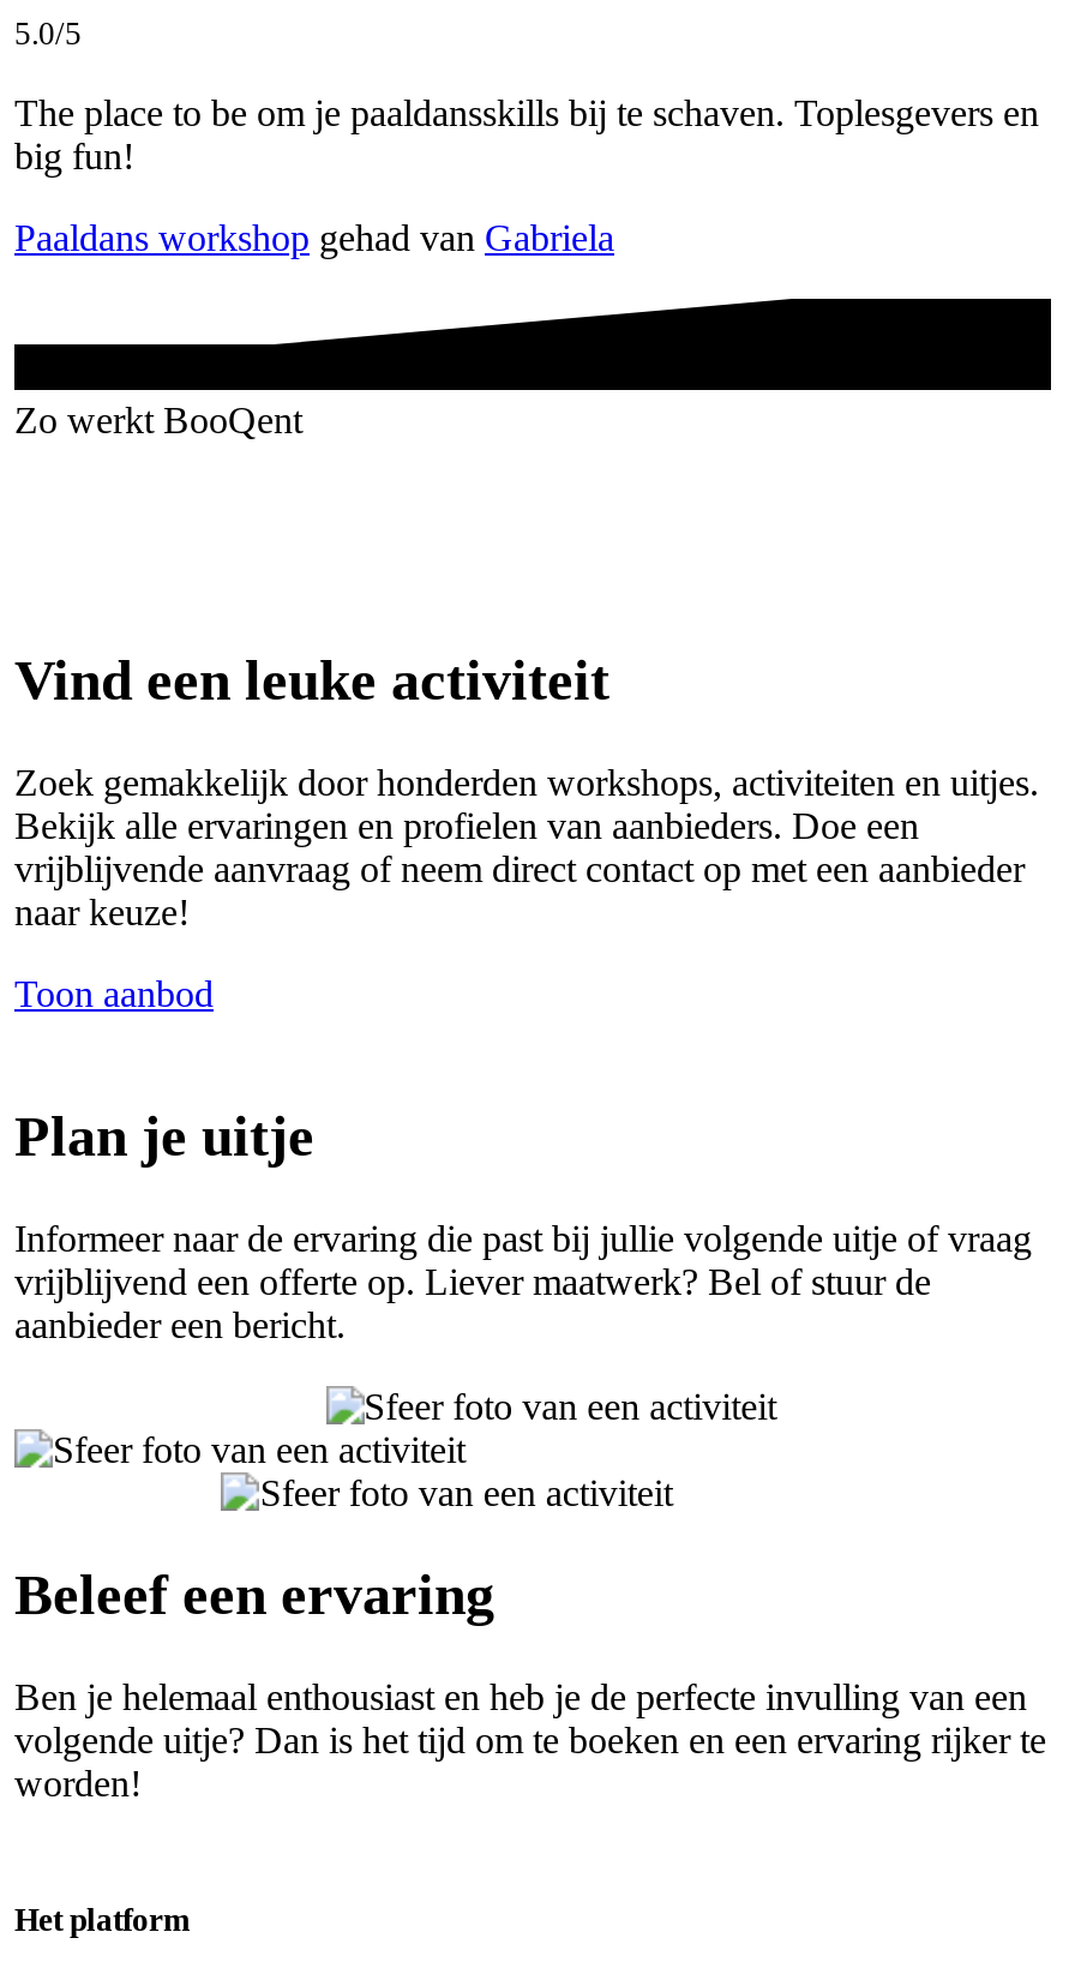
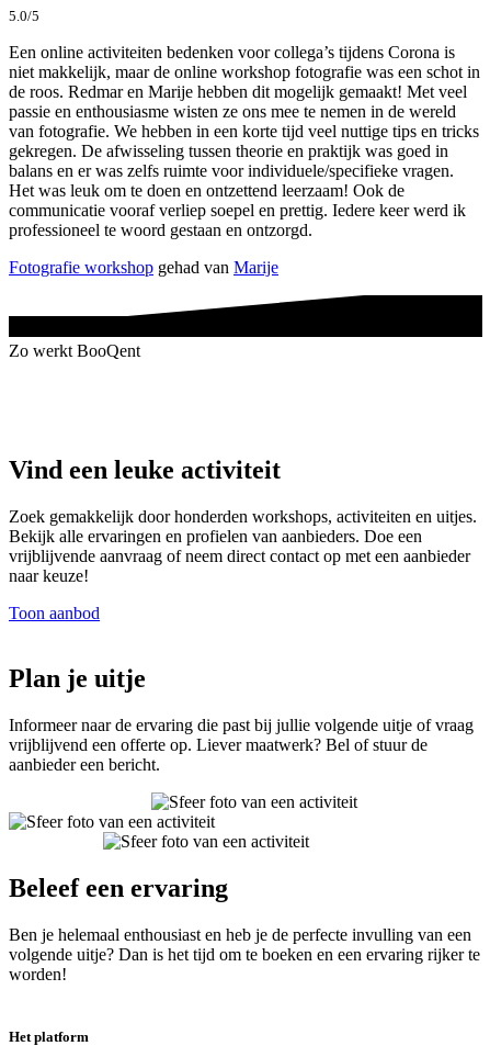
[14,93,1039,177] The place to be om je paaldansskills bij te schaven. Toplesgevers en | big fun! -> [9,43,480,239] Een online activiteiten bedenken voor collega’s tijdens Corona is | niet makkelijk, maar de online workshop fotografie was een schot in | de roos. Redmar en Marije hebben dit mogelijk gemaakt! Met veel | passie en enthousiasme wisten ze ons mee te nemen in de wereld | van fotografie. We hebben in een korte tijd veel nuttige tips en tricks | gekregen. De afwisseling tussen theorie en praktijk was goed in | balans en er was zelfs ruimte voor individuele/specifieke vragen. | Het was leuk om te doen en ontzettend leerzaam! Ook de | communicatie vooraf verliep soepel en prettig. Iedere keer werd ik | professioneel te woord gestaan en ontzorgd.
[14,217,614,258] Paaldans workshop gehad van Gabriela -> [9,258,278,277] Fotografie workshop gehad van Marije

